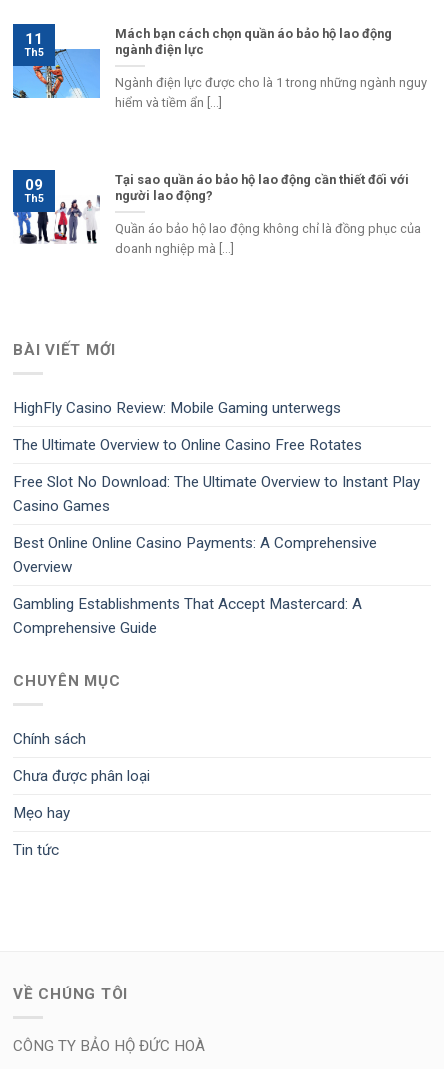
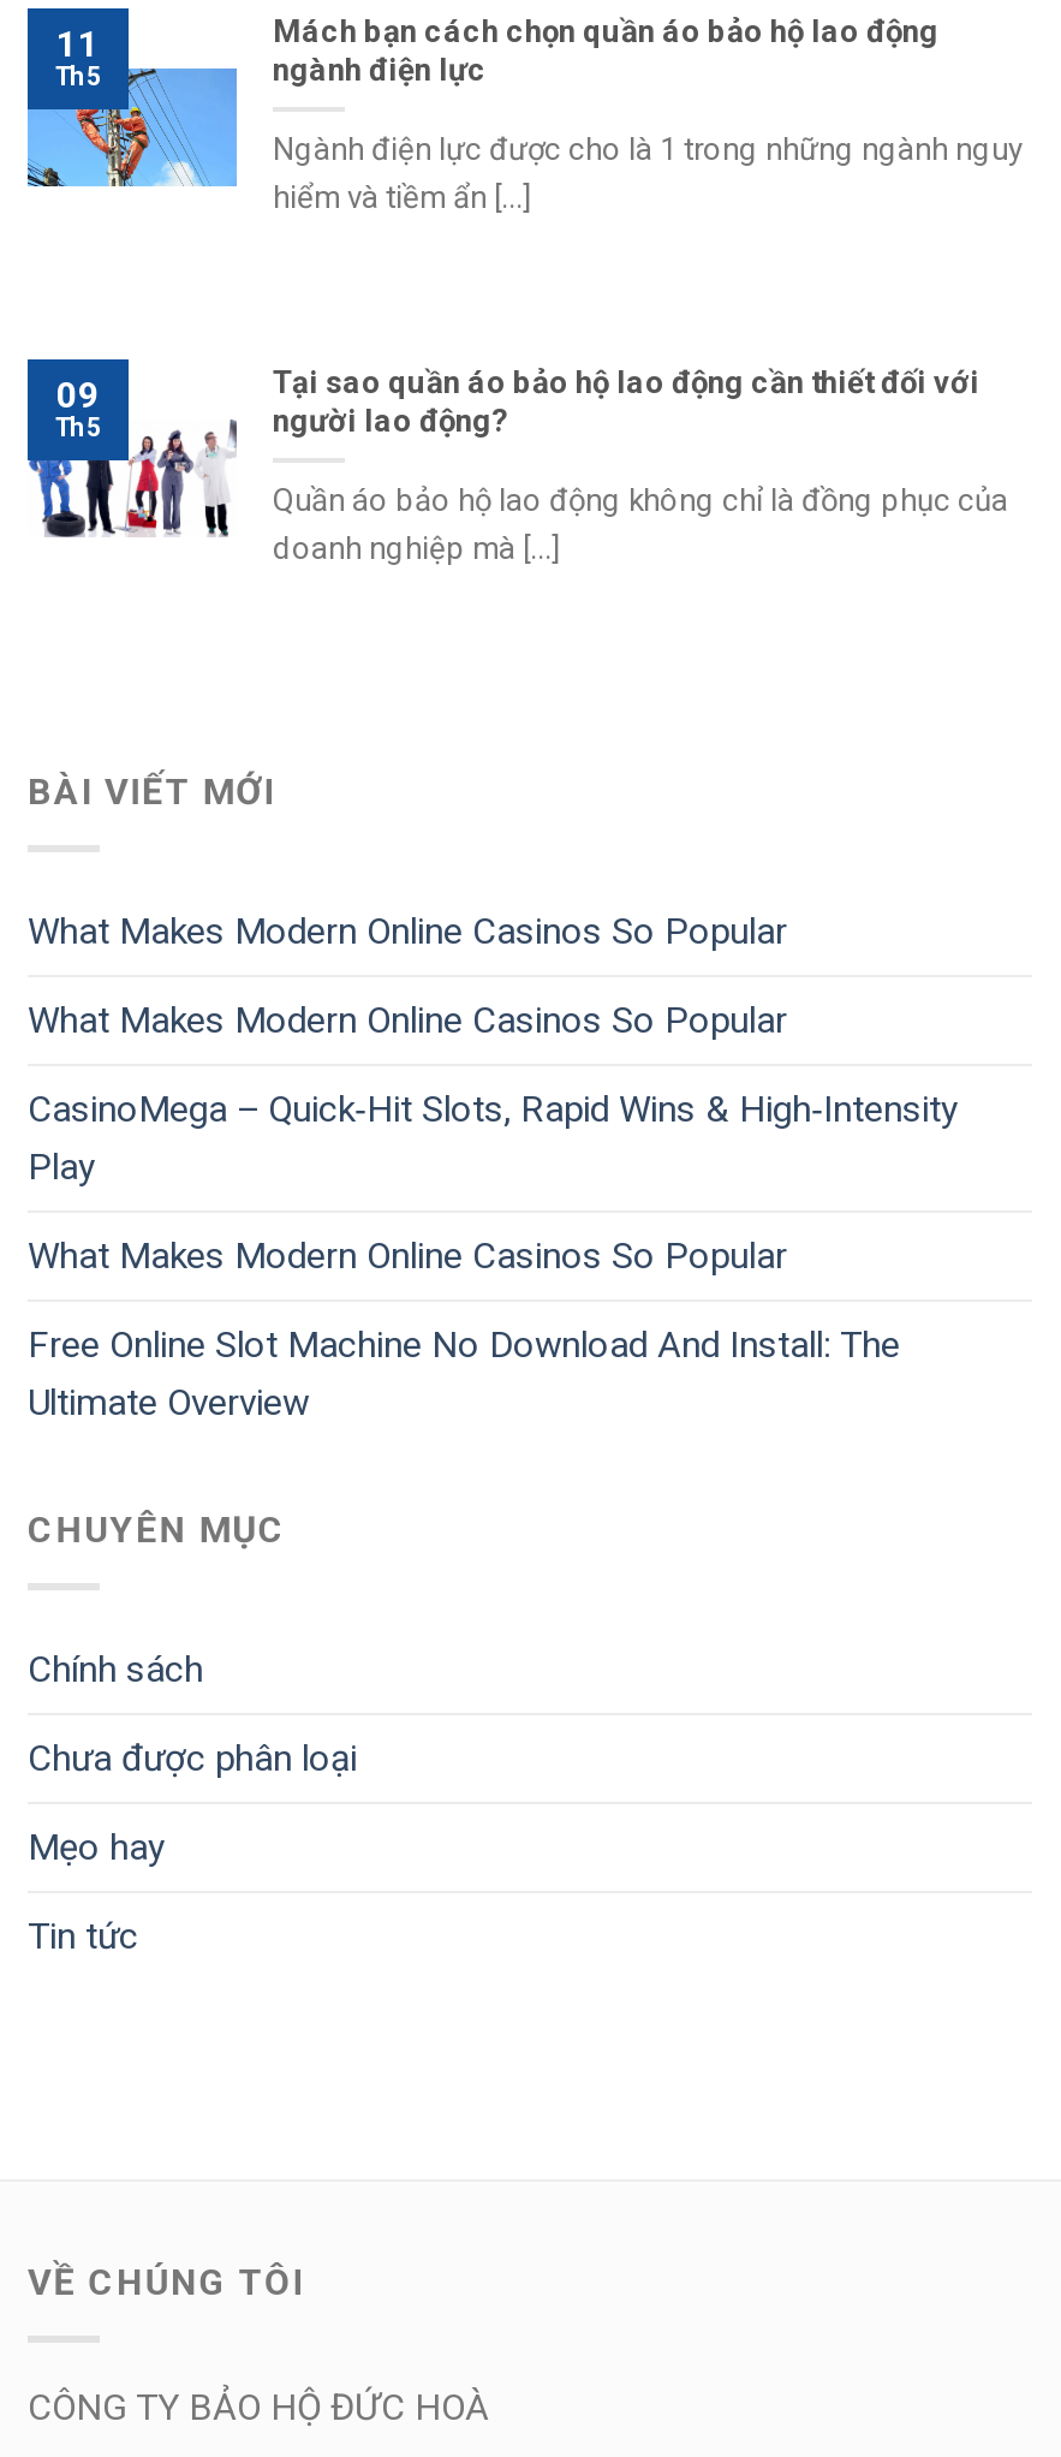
[13,399,341,417] HighFly Casino Review: Mobile Gaming unterwegs -> [28,910,787,954] What Makes Modern Online Casinos So Popular
[13,436,362,454] The Ultimate Overview to Online Casino Free Rotates -> [28,999,787,1043] What Makes Modern Online Casinos So Popular
[13,473,420,515] Free Slot No Download: The Ultimate Overview to Instant Play | Casino Games -> [28,1088,958,1189] CasinoMega – Quick‑Hit Slots, Rapid Wins & High‑Intensity | Play
[13,534,377,576] Best Online Online Casino Payments: A Comprehensive | Overview -> [28,1235,787,1278] What Makes Modern Online Casinos So Popular
[13,595,362,637] Gambling Establishments That Accept Mastercard: A | Comprehensive Guide -> [28,1324,900,1425] Free Online Slot Machine No Download And Install: The | Ultimate Overview

